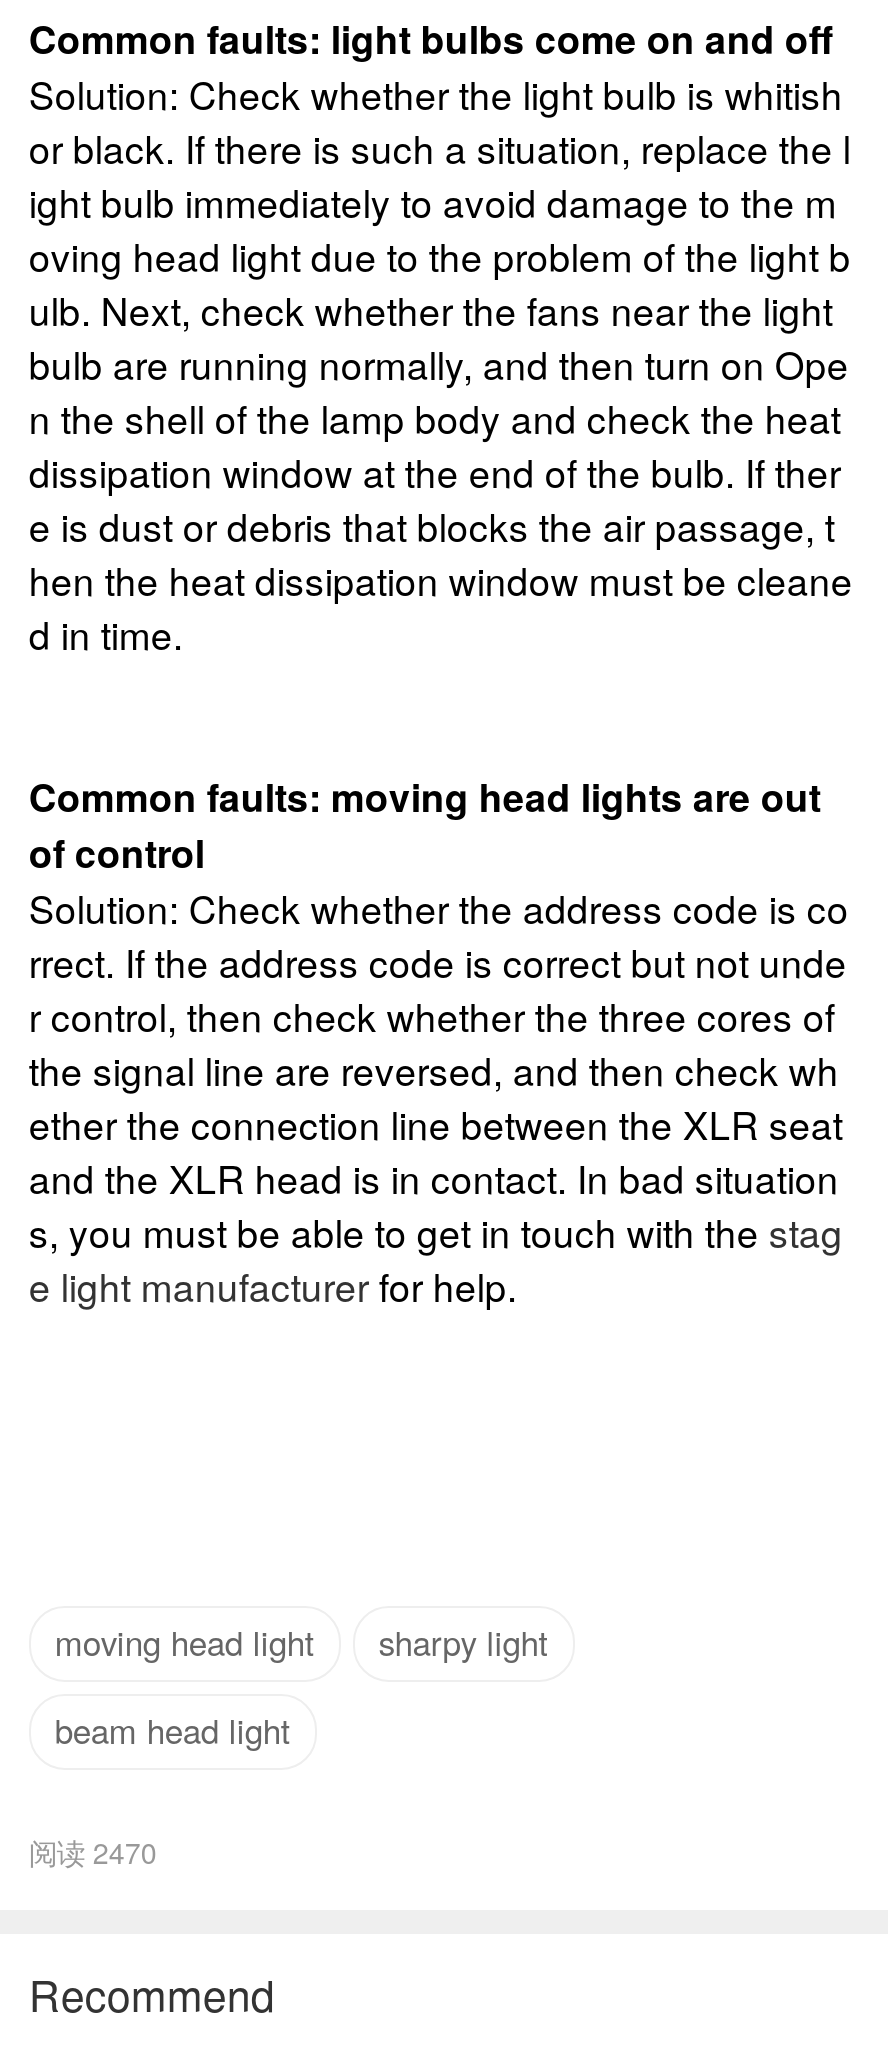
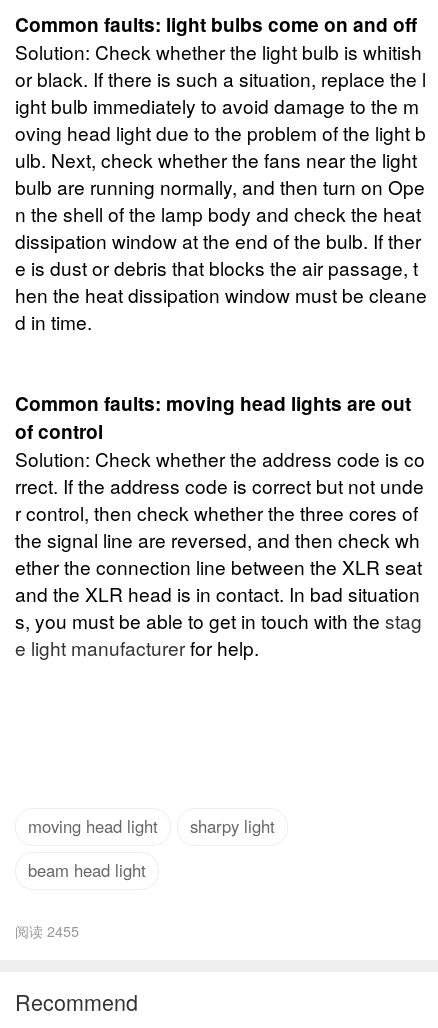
[29,1831,157,1871] 阅读 2470 -> [15,920,79,940] 阅读 2455

